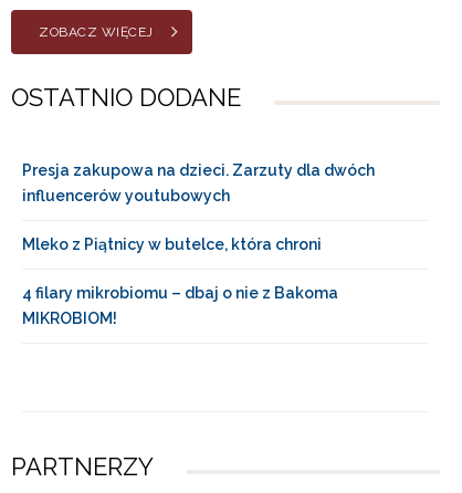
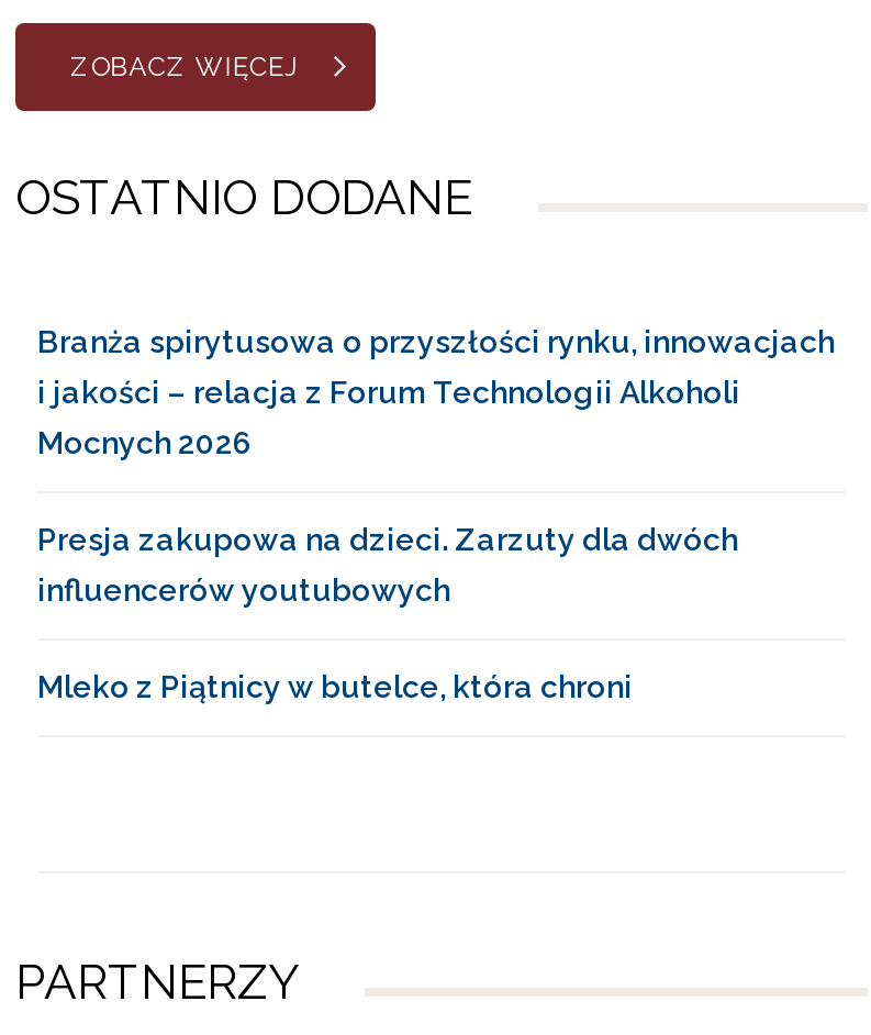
none -> [37,326,835,462] Branża spirytusowa o przyszłości rynku, innowacjach | i jakości – relacja z Forum Technologii Alkoholi | Mocnych 2026
moved [22,161,375,253] -> [37,523,738,706]: Presja zakupowa na dzieci. Zarzuty dla dwóch | influencerów youtubowych | Mleko z Piątnicy w butelce, która chroni
[22,284,338,327] 4 filary mikrobiomu – dbaj o nie z Bakoma | MIKROBIOM! -> none

